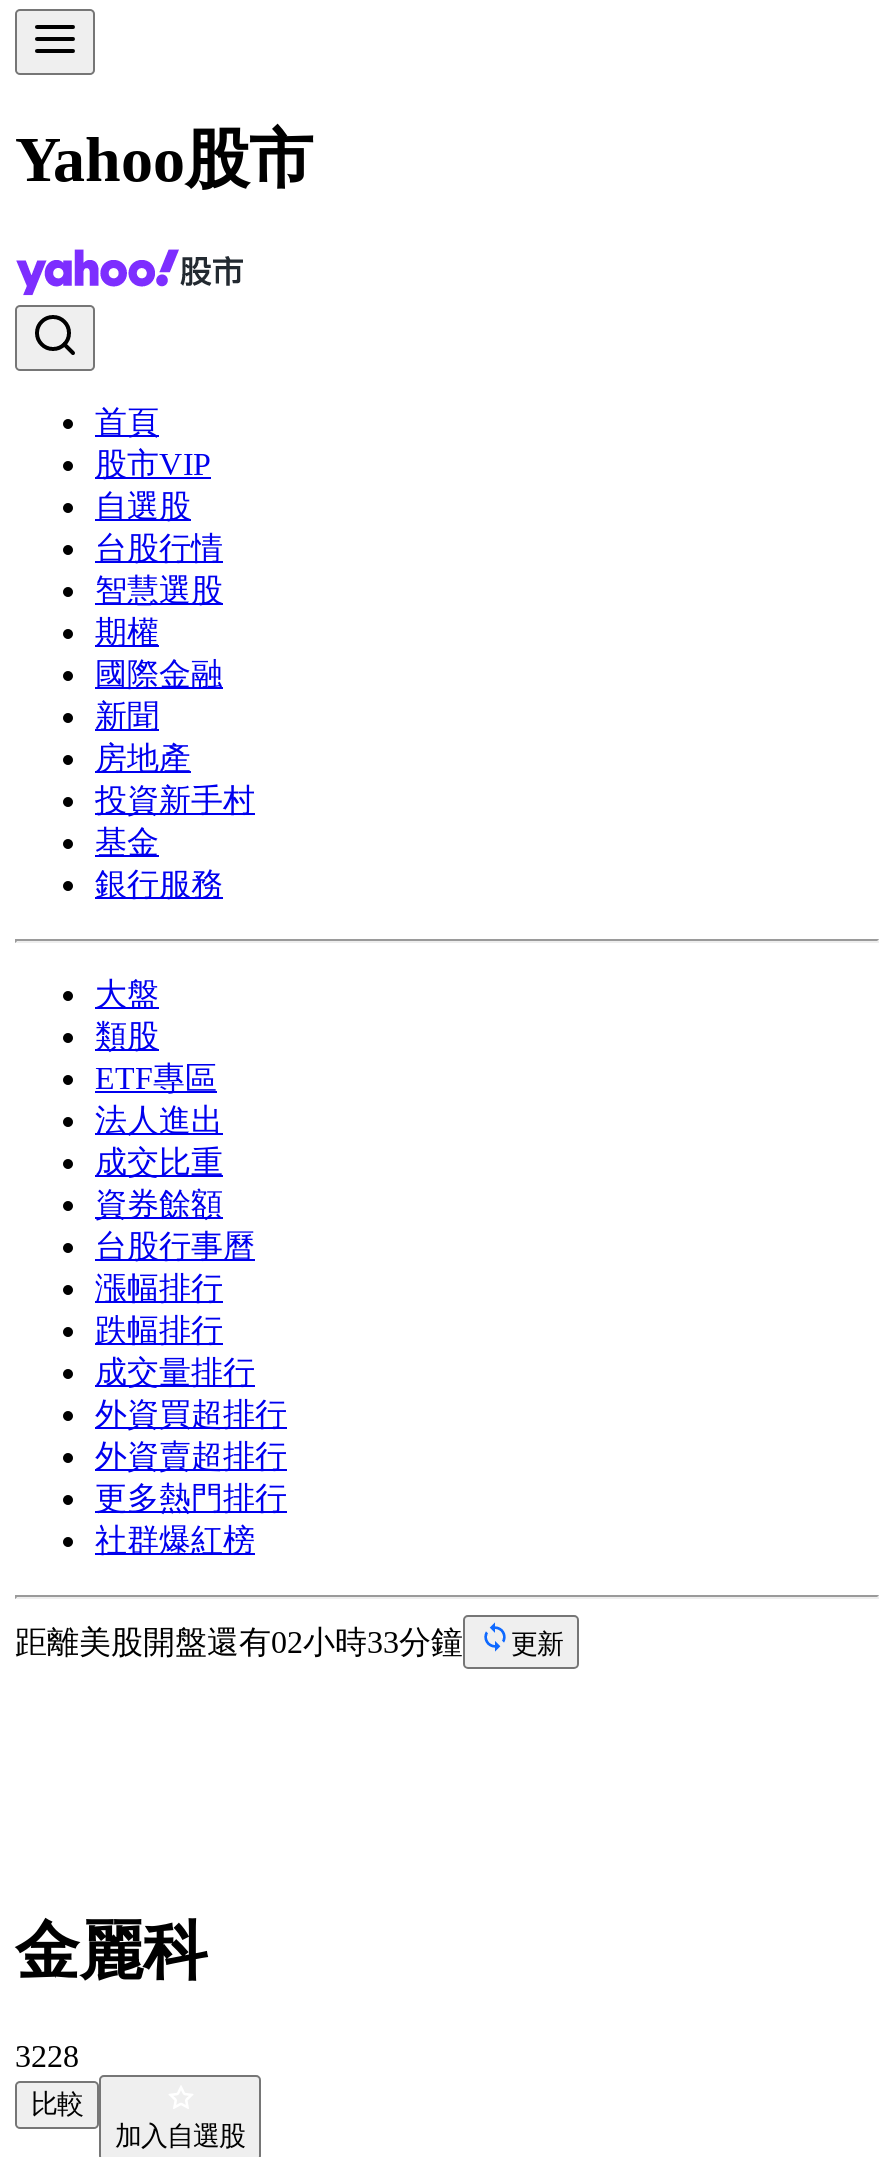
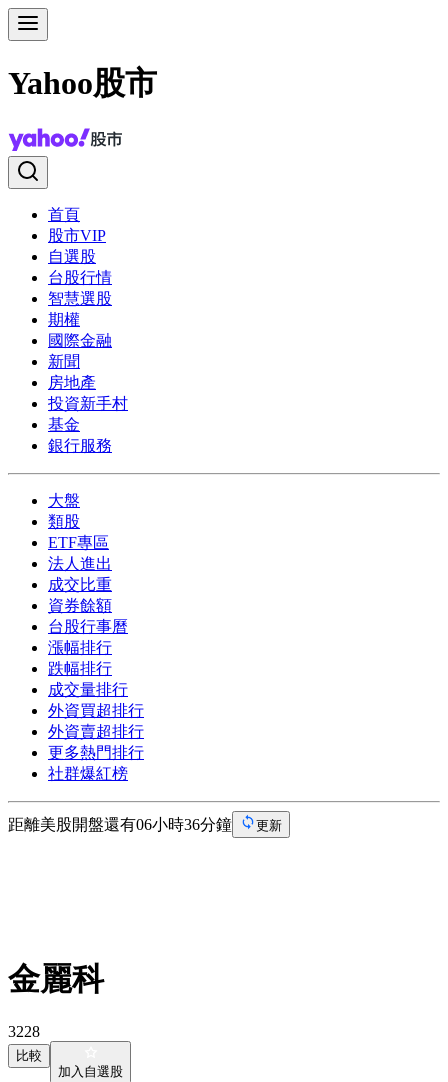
[15,1625,463,1659] 距離美股開盤還有02小時33分鐘 -> [8,816,232,833] 距離美股開盤還有06小時36分鐘

